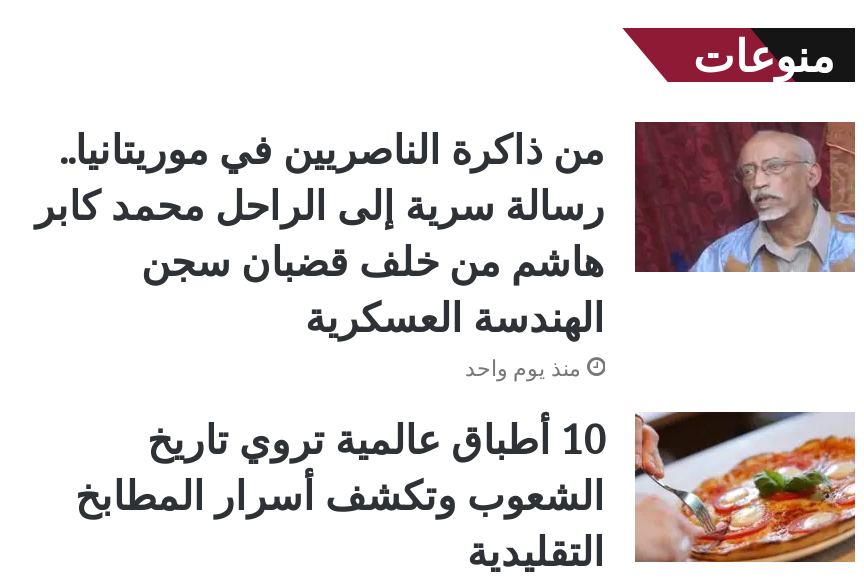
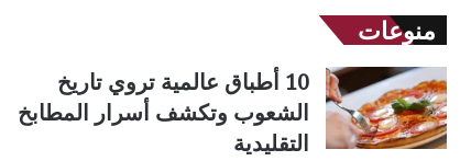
[35,120,855,382] [image] | من ذاكرة الناصريين في موريتانيا.. | رسالة سرية إلى الراحل محمد كابر | هاشم من خلف قضبان سجن | الهندسة العسكرية | منذ يوم واحد -> none

